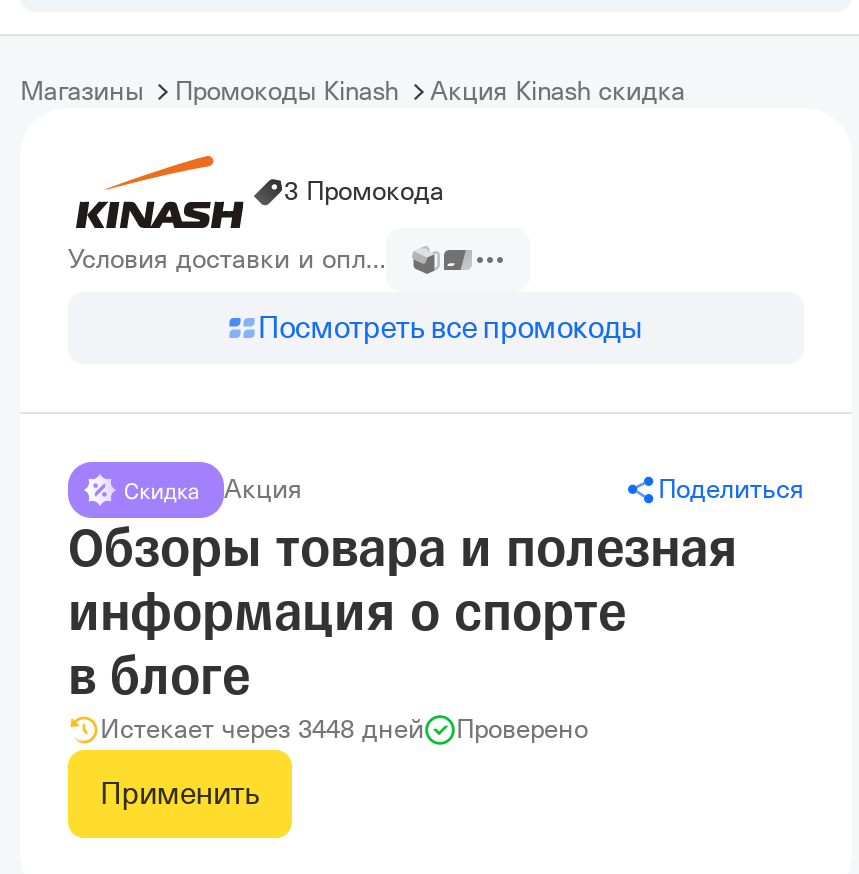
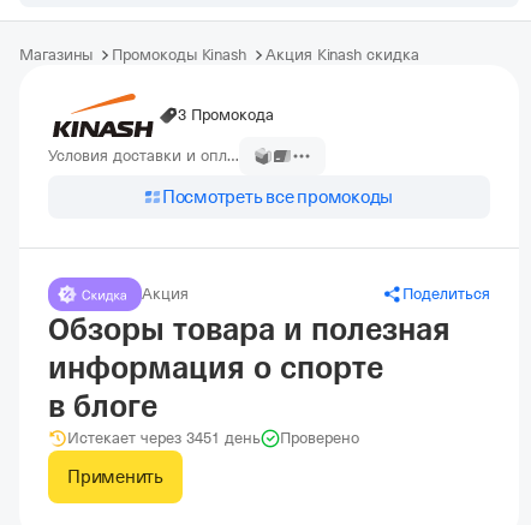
[100,714,424,744] Истекает через 3448 дней -> [67,429,261,447] Истекает через 3451 день

